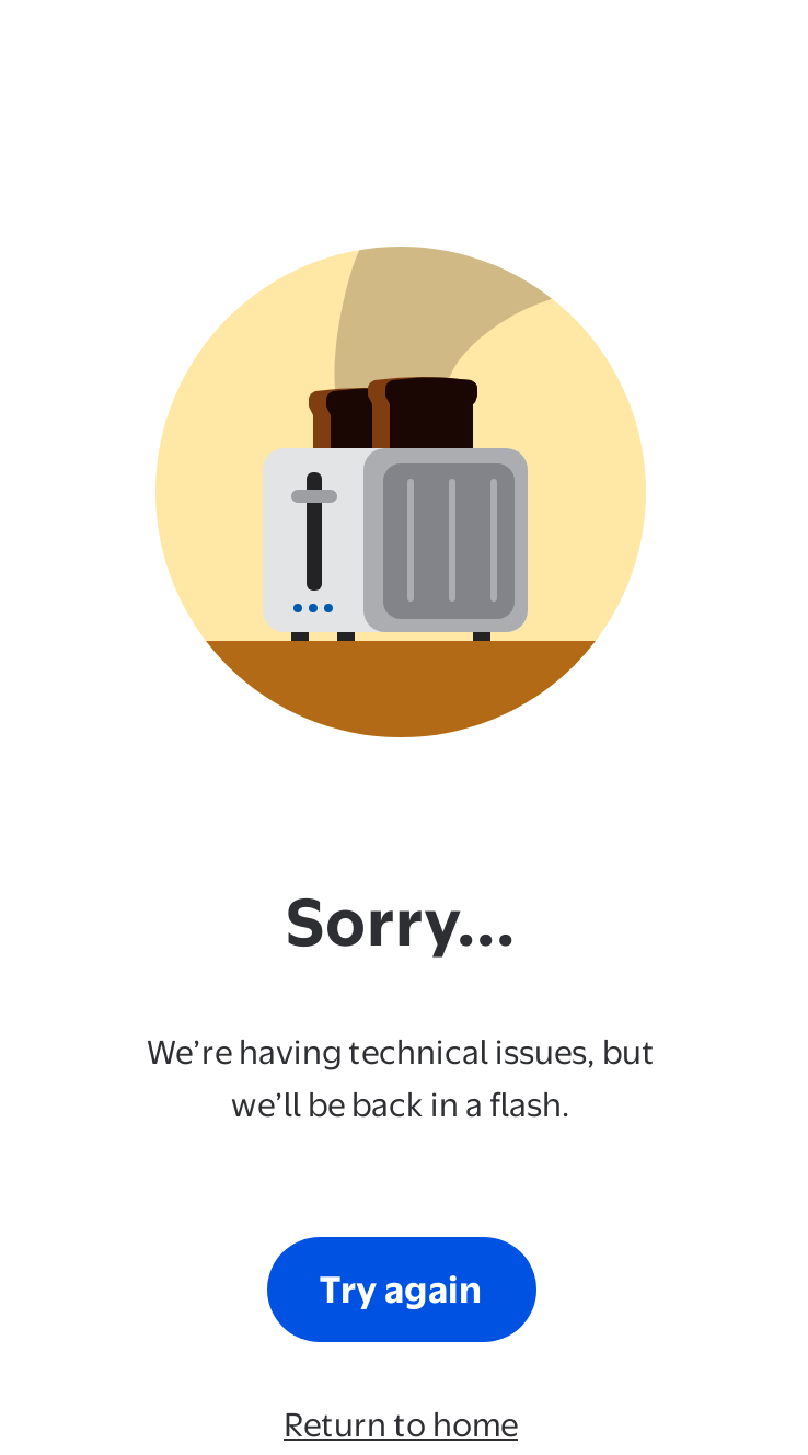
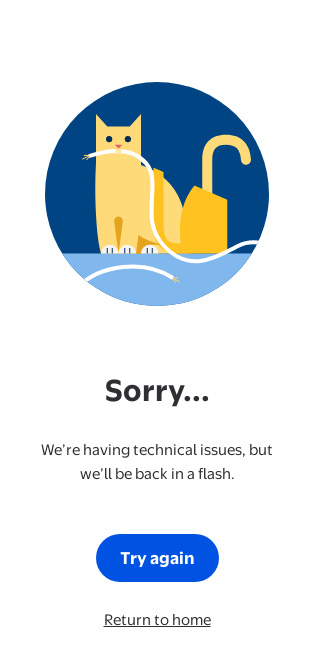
[155,247,646,740] [image] -> [44,81,270,307] [image]

